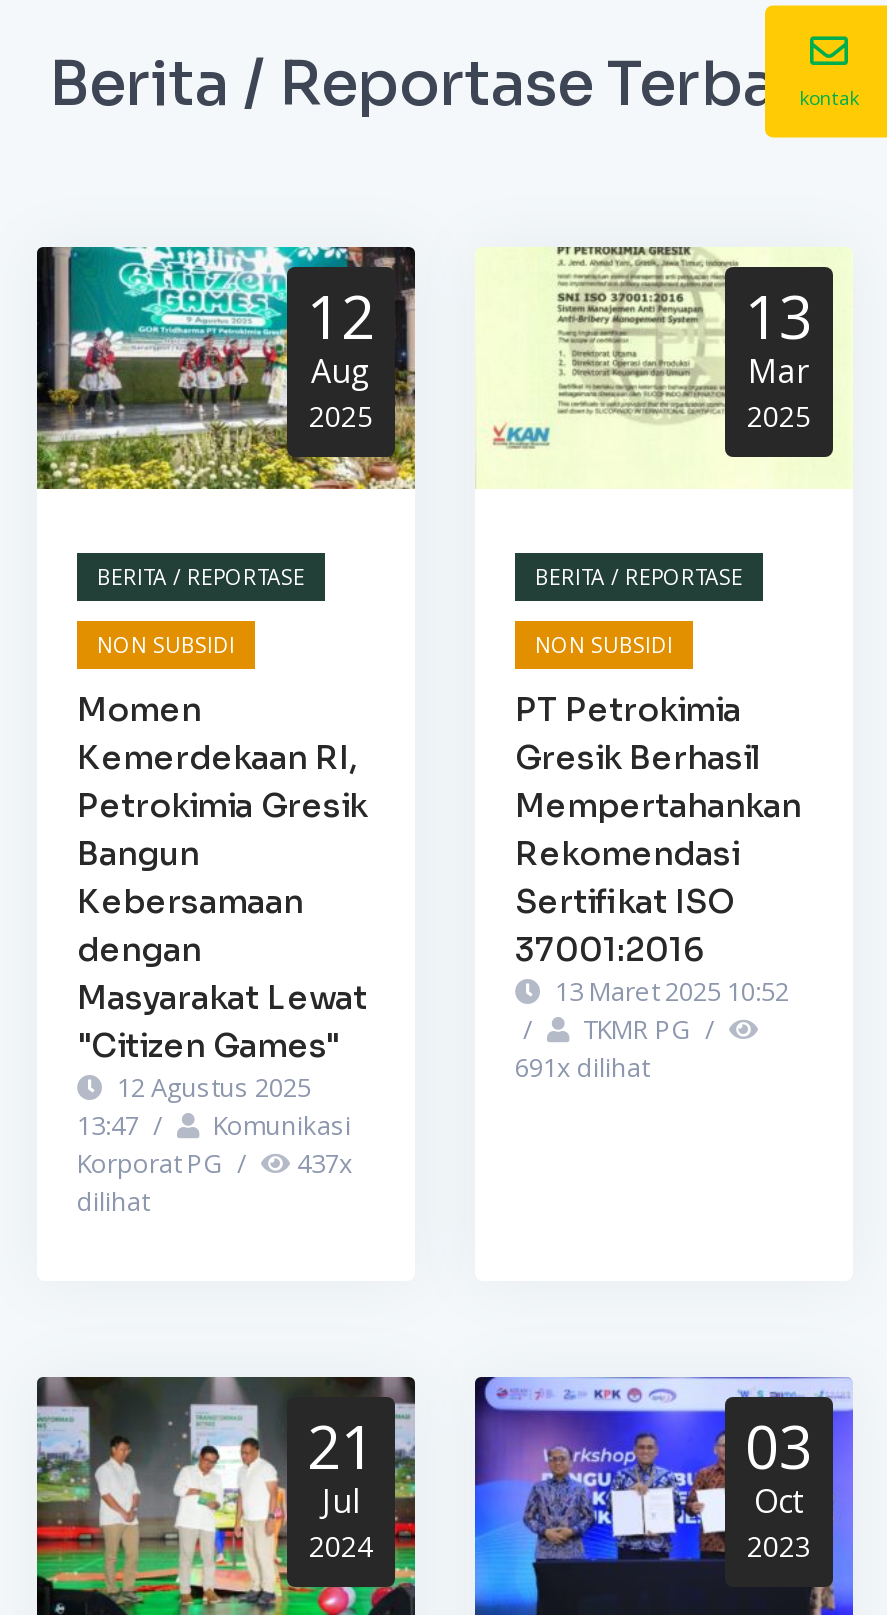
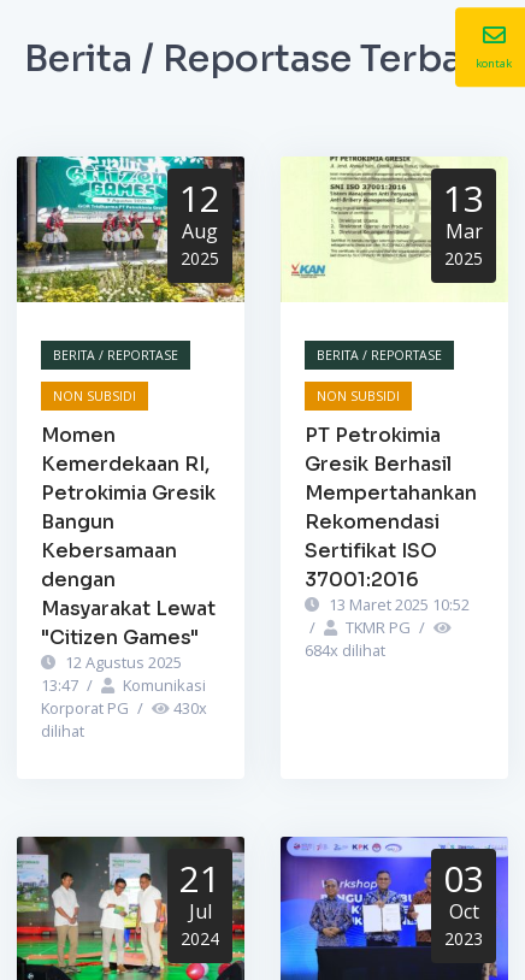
[515,1049,649,1085] 691x dilihat -> [305,639,385,661] 684x dilihat
[77,1145,353,1181] Korporat PG / 437x -> [41,697,207,719] Korporat PG / 430x

